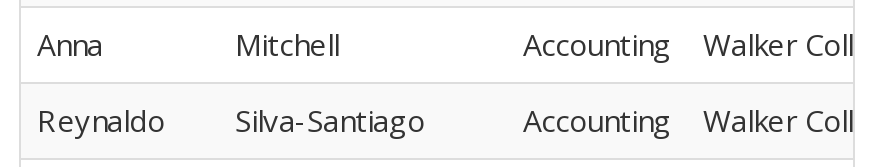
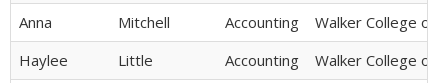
[37,99,425,139] Reynaldo | Silva-Santiago -> [19,50,153,70] Haylee | Little

